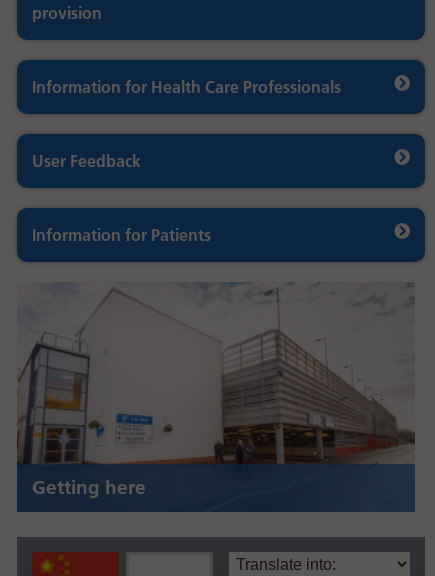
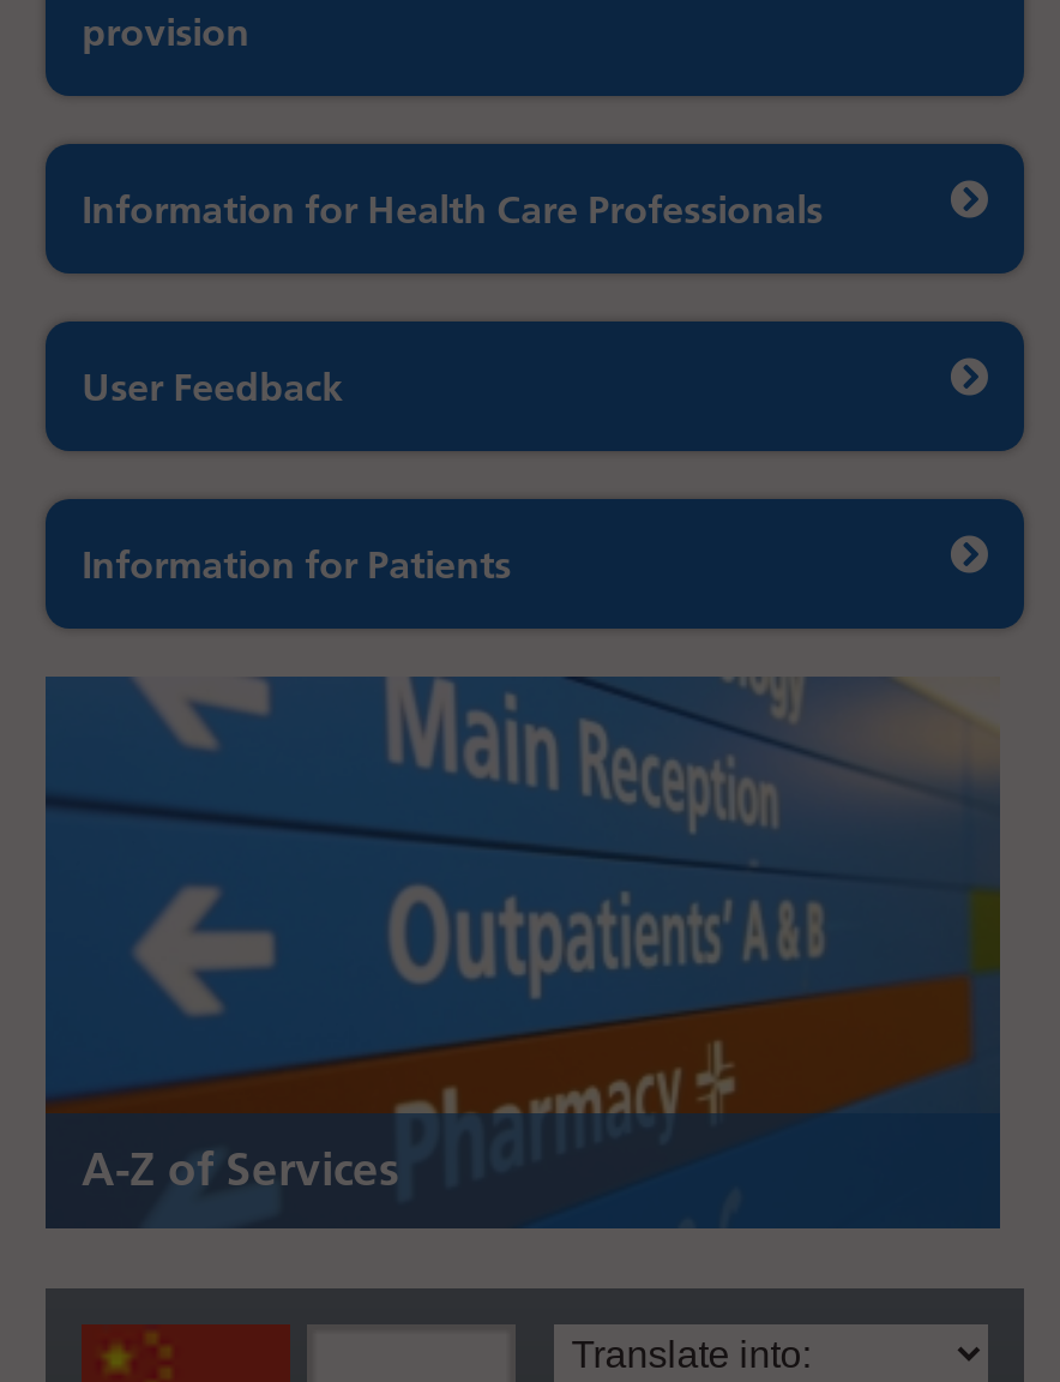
[16,282,415,512] [image] | Getting here -> [43,674,1002,1228] [image] | A-Z of Services

